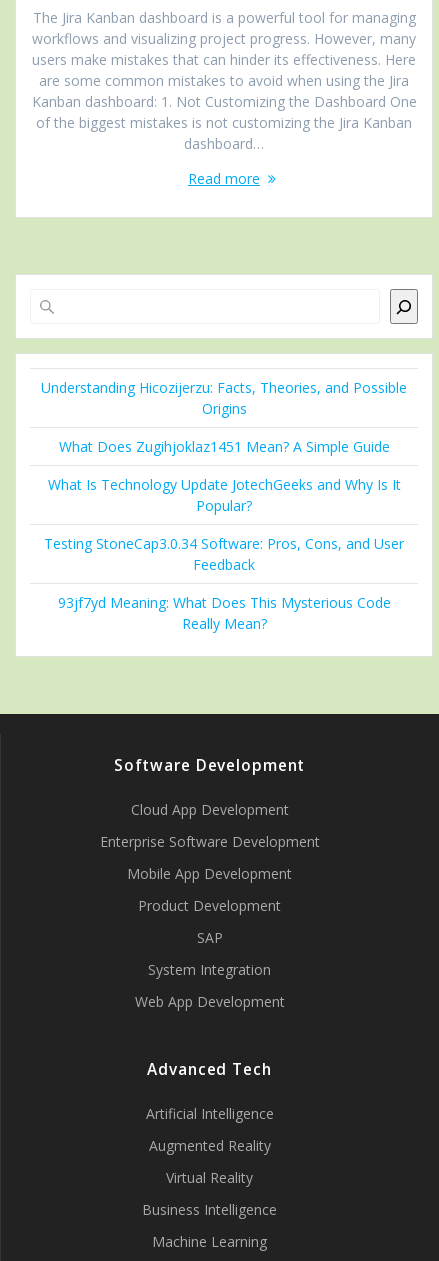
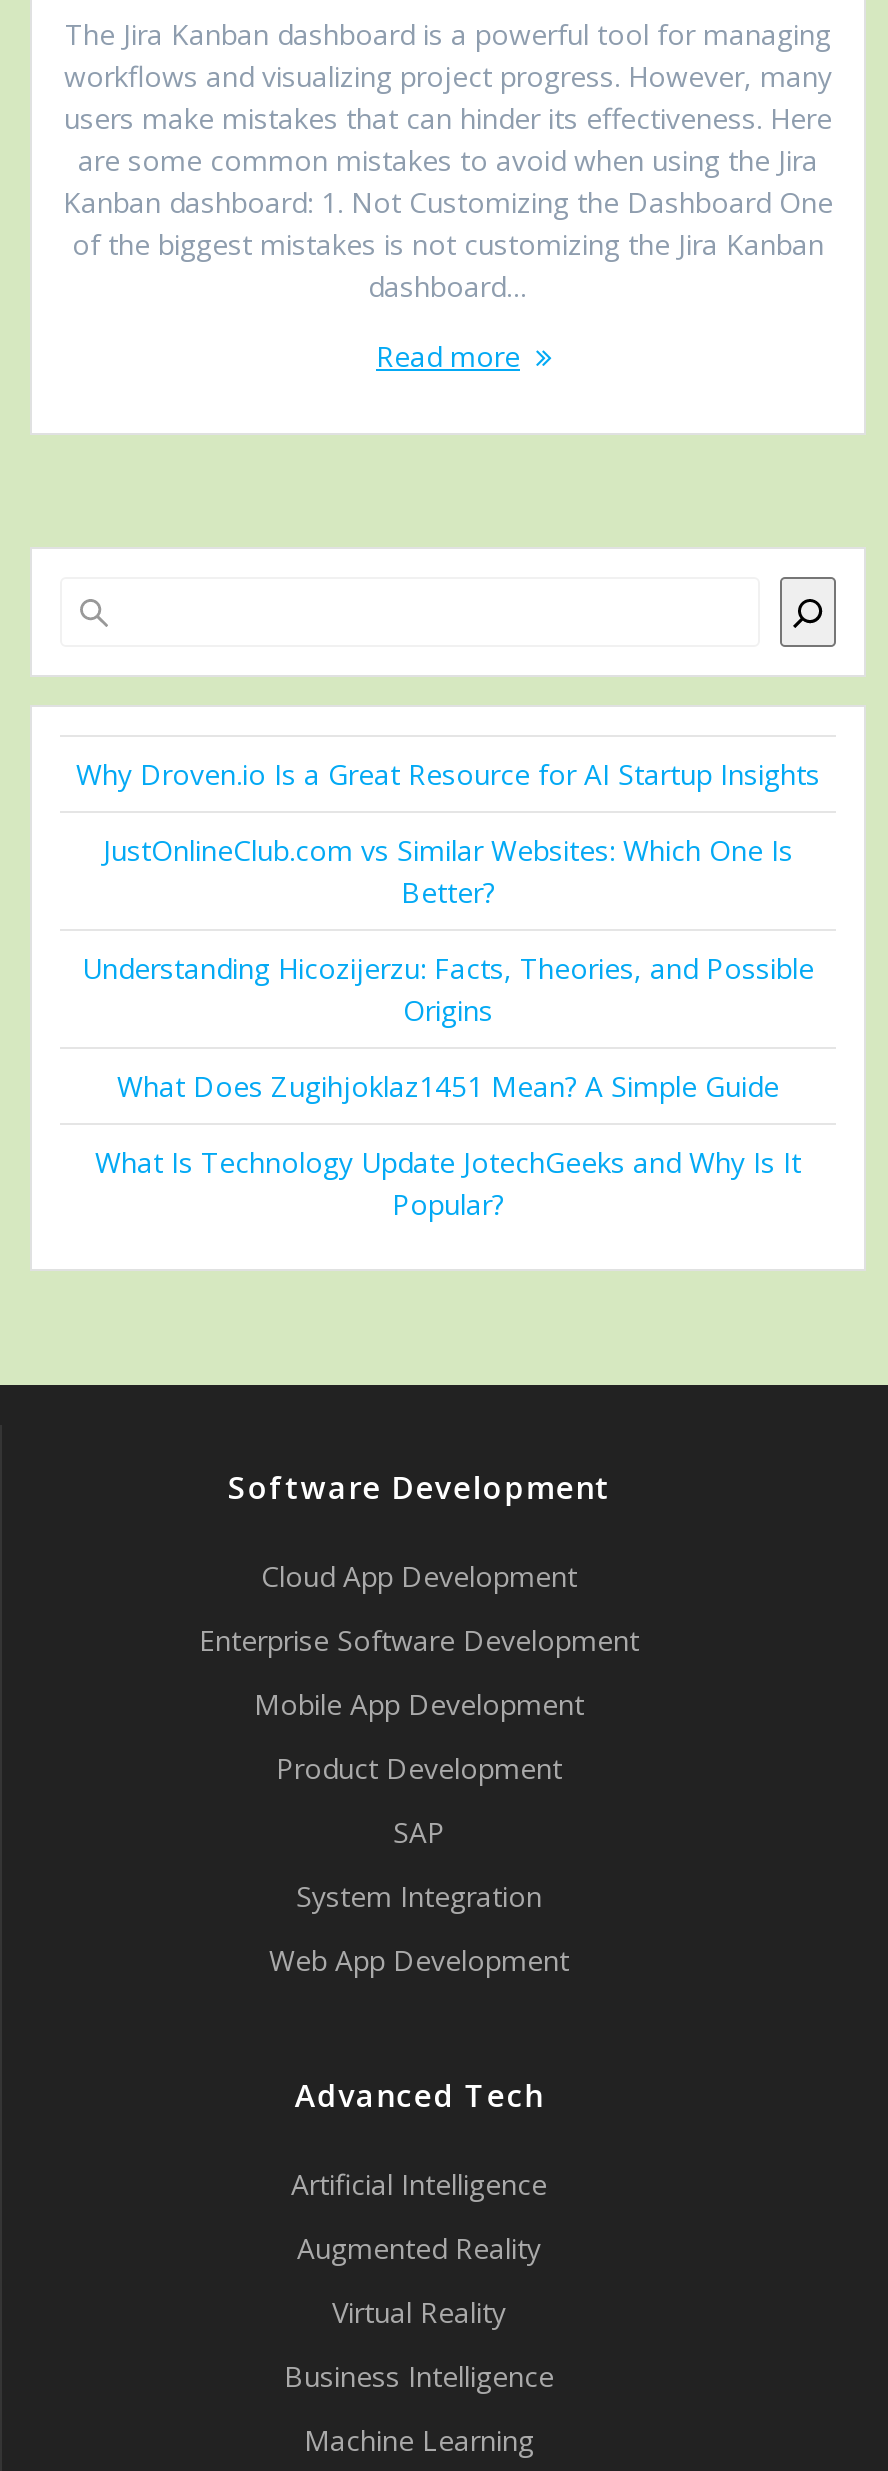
none -> [76,755,820,911] Why Droven.io Is a Great Resource for AI Startup Insights | JustOnlineClub.com vs Similar Websites: Which One Is | Better?
moved [41,378,407,515] -> [82,949,814,1223]: Understanding Hicozijerzu: Facts, Theories, and Possible | Origins | What Does Zugihjoklaz1451 Mean? A Simple Guide | What Is Technology Update JotechGeeks and Why Is It | Popular?
[44,534,404,633] Testing StoneCap3.0.34 Software: Pros, Cons, and User | Feedback | 93jf7yd Meaning: What Does This Mysterious Code | Really Mean? -> none

